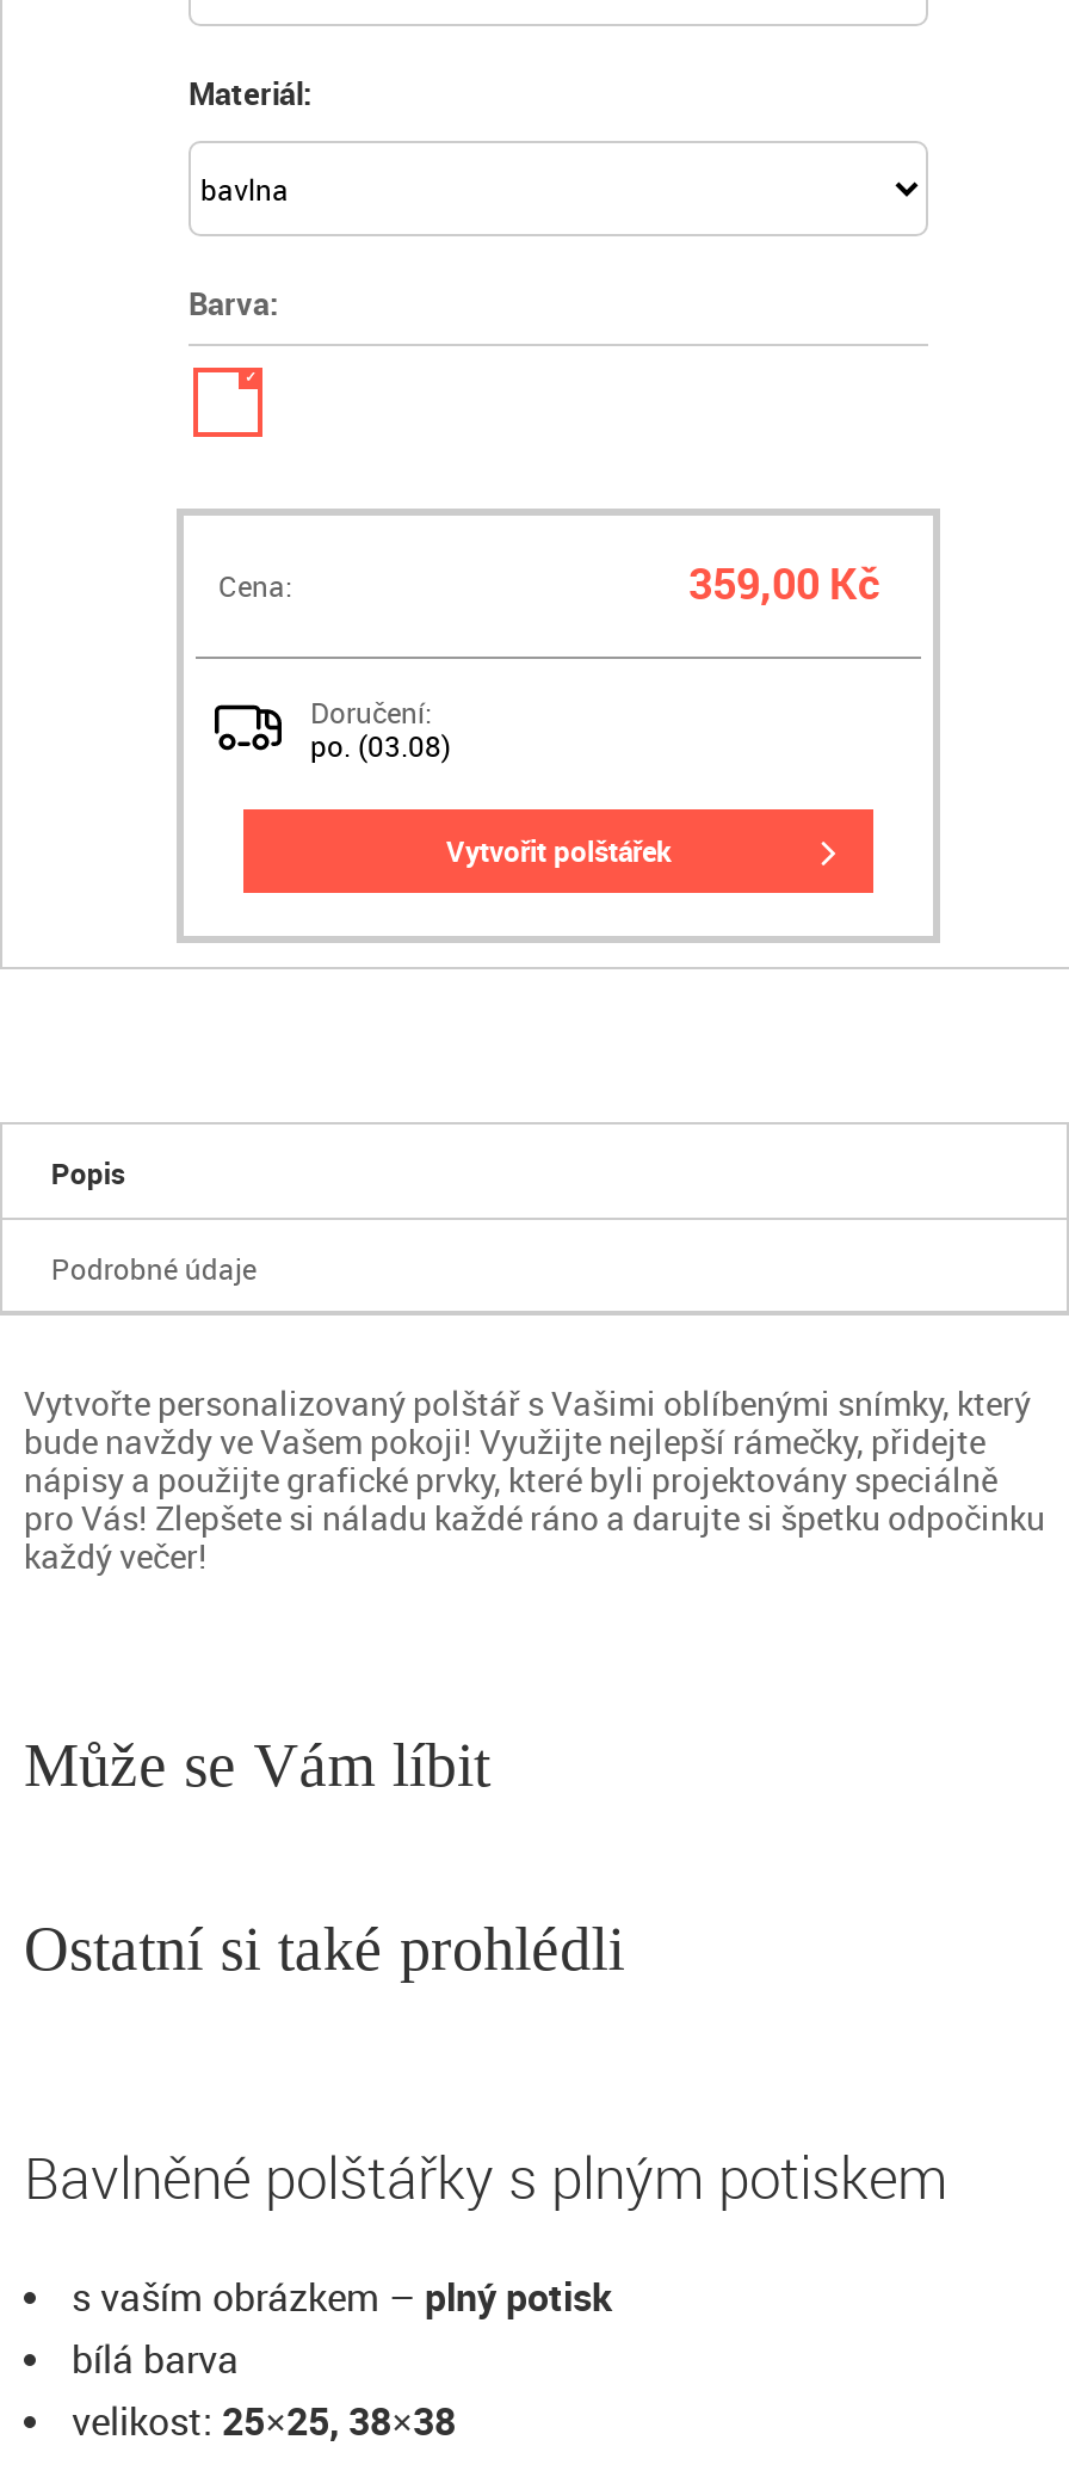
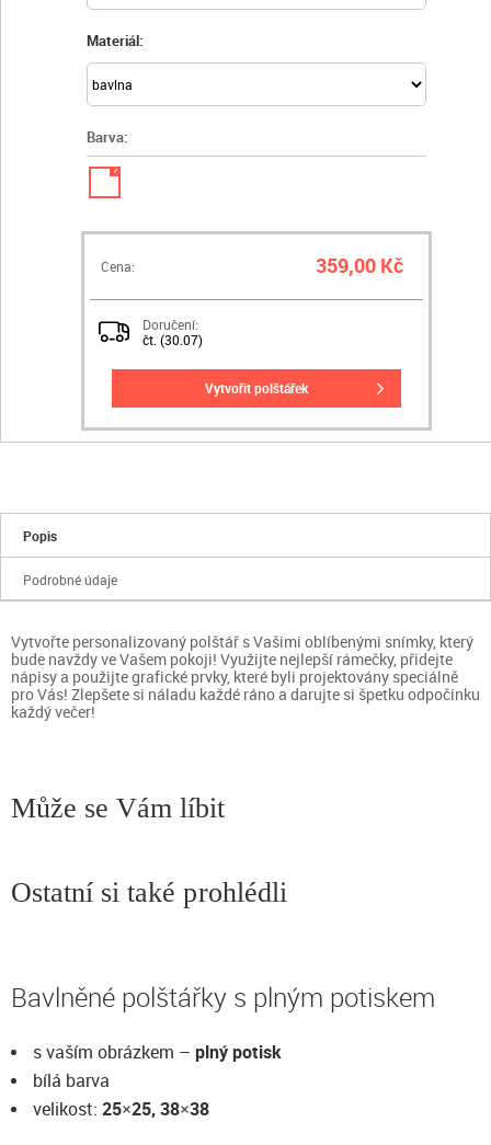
[310,726,451,764] po. (03.08) -> [142,331,203,348] čt. (30.07)

